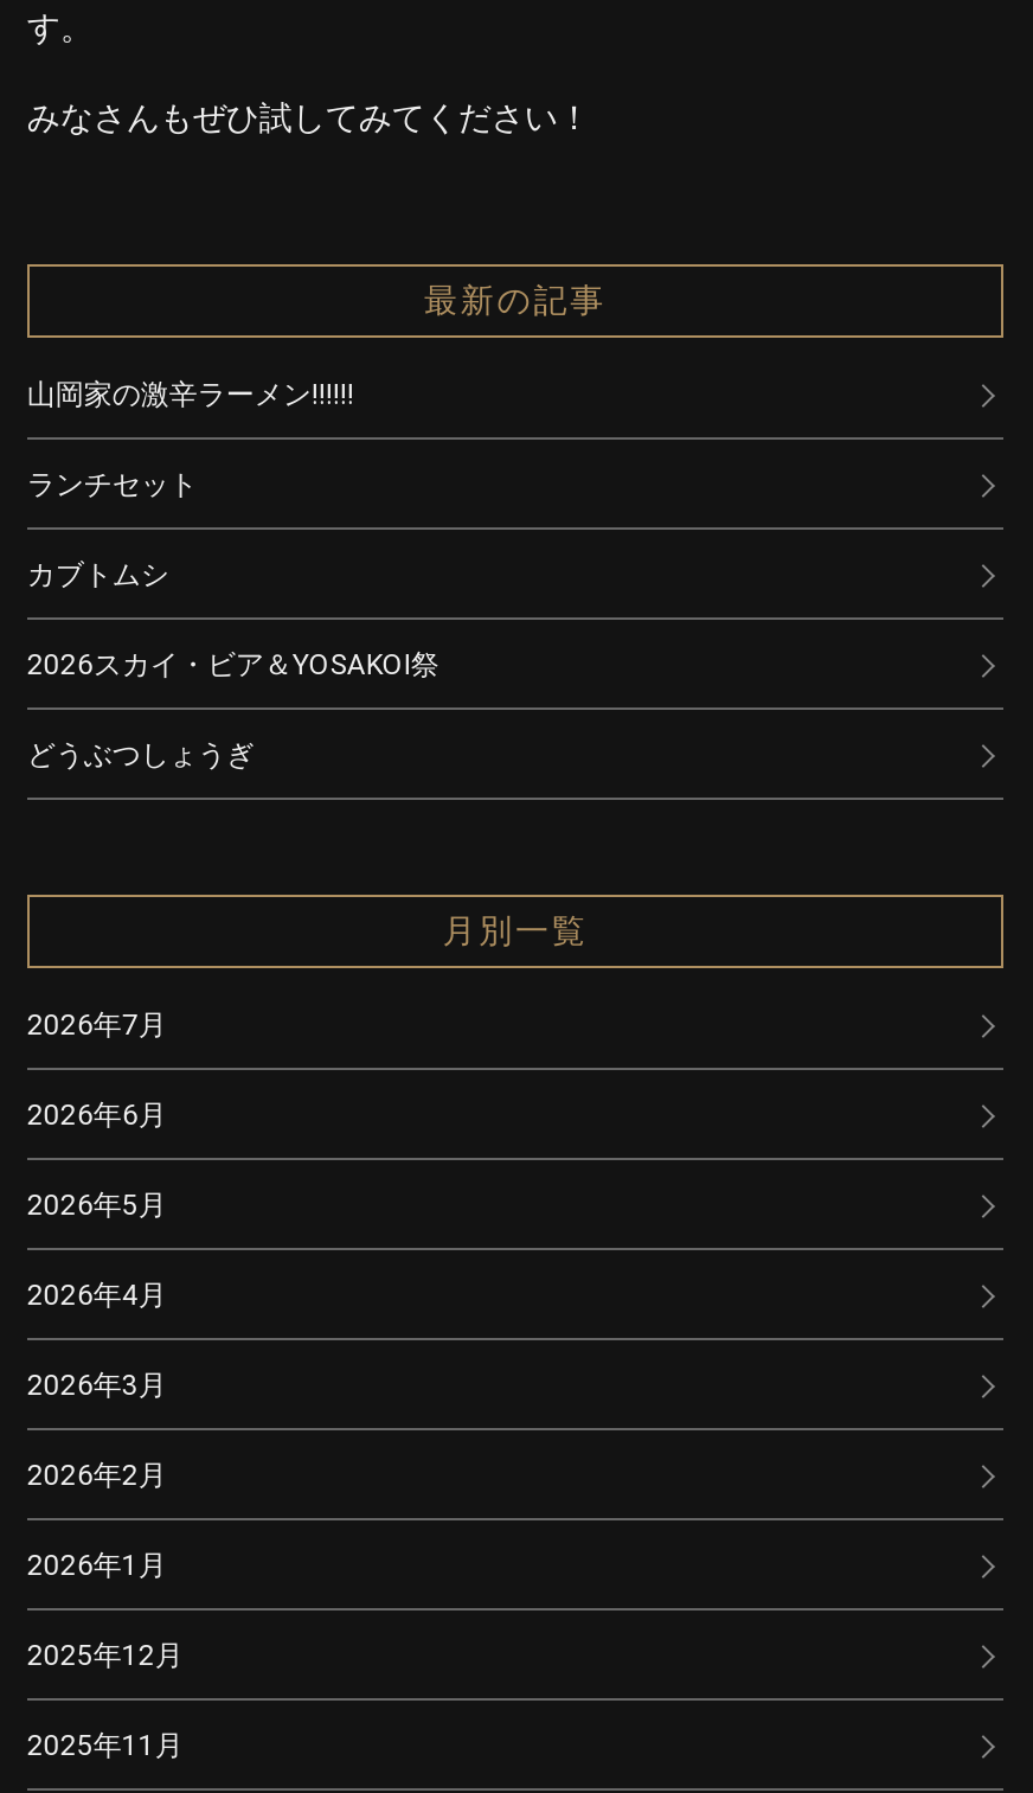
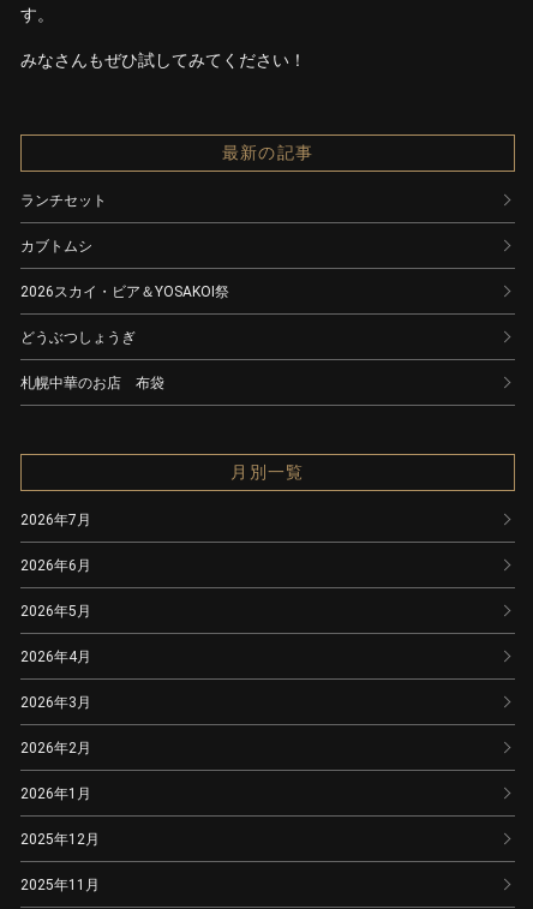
[27,379,354,412] 山岡家の激辛ラーメン!!!!!! -> none
moved [27,469,439,772] -> [20,192,229,345]: ランチセット | カブトムシ | 2026スカイ・ビア＆YOSAKOI祭 | どうぶつしょうぎ
none -> [20,374,164,391] 札幌中華のお店 布袋

